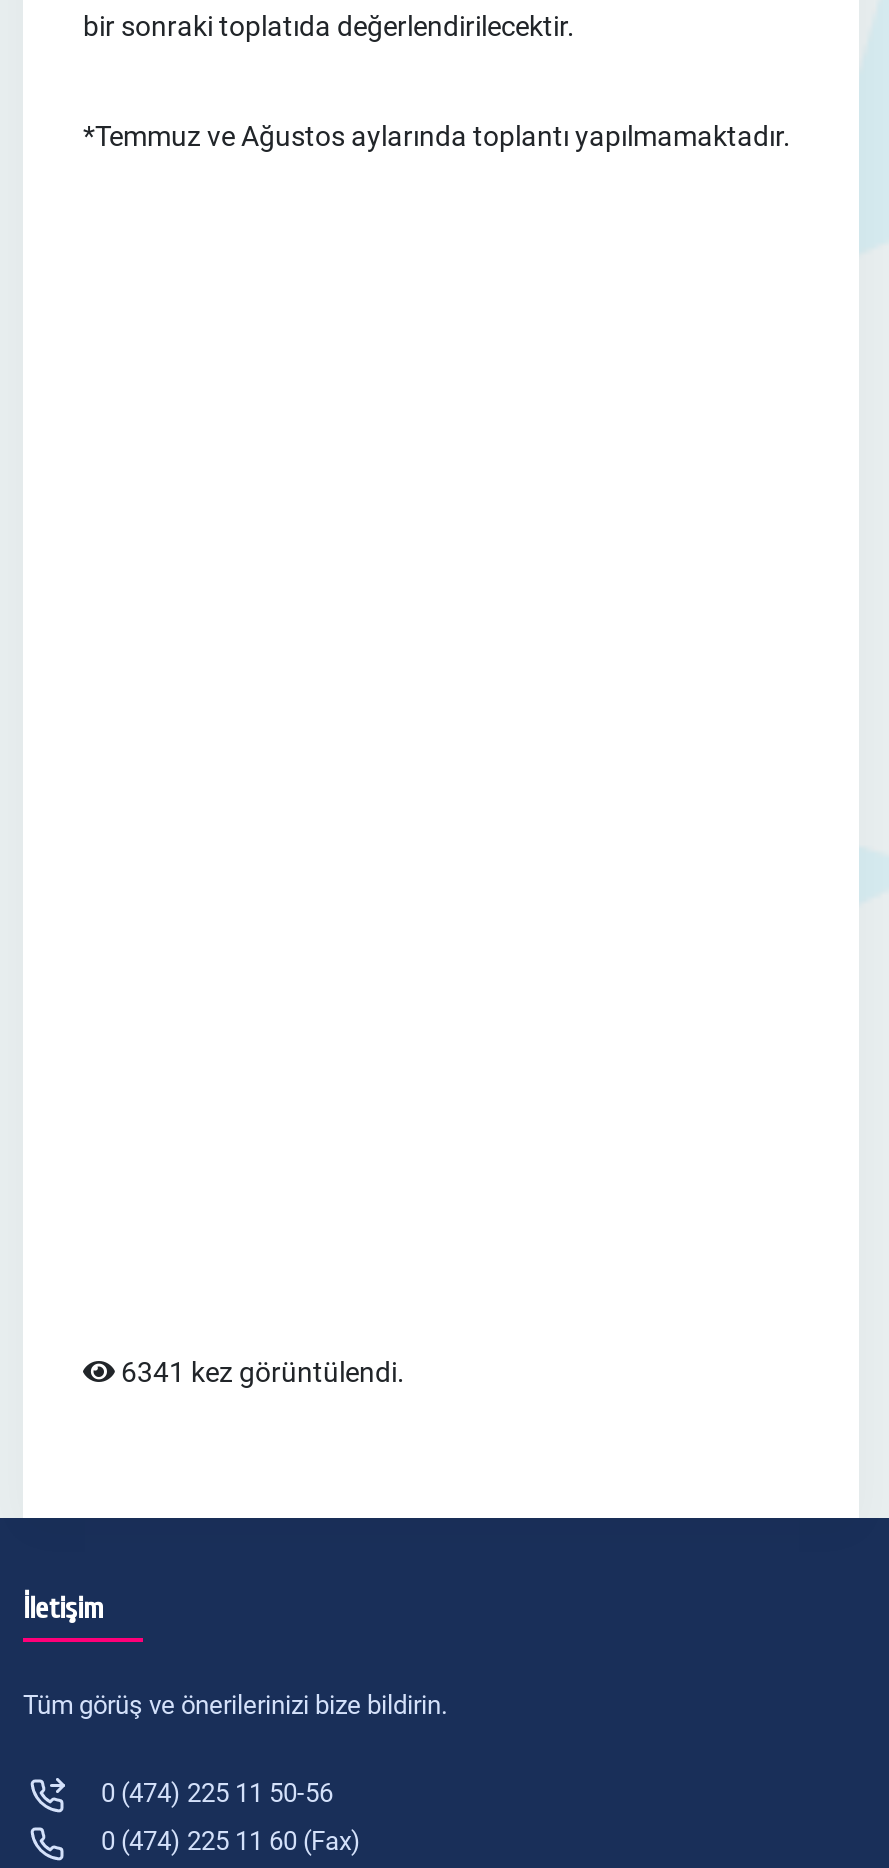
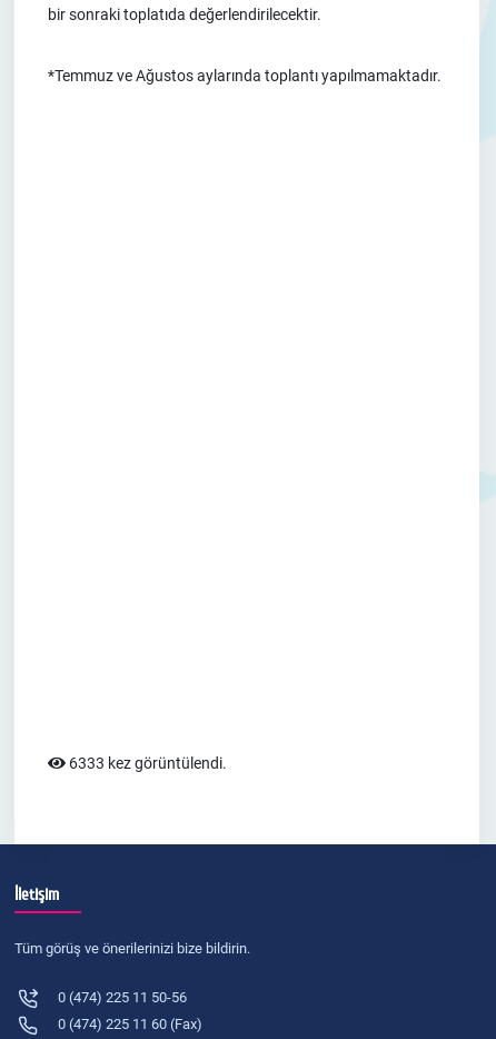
[115,1356,405,1388] 6341 kez görüntülendi. -> [66,754,227,772] 6333 kez görüntülendi.

